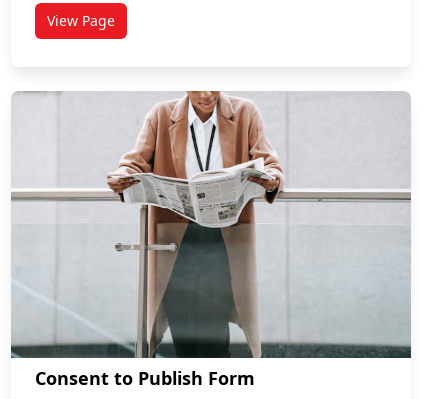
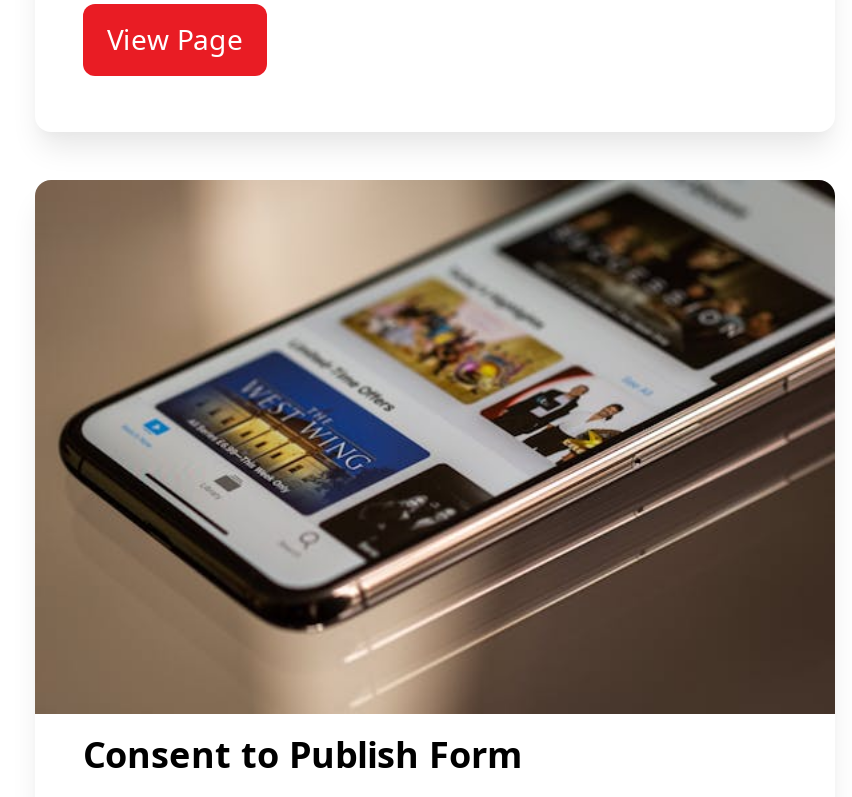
[11,91,411,359] [image] -> [33,178,837,716] [image]

